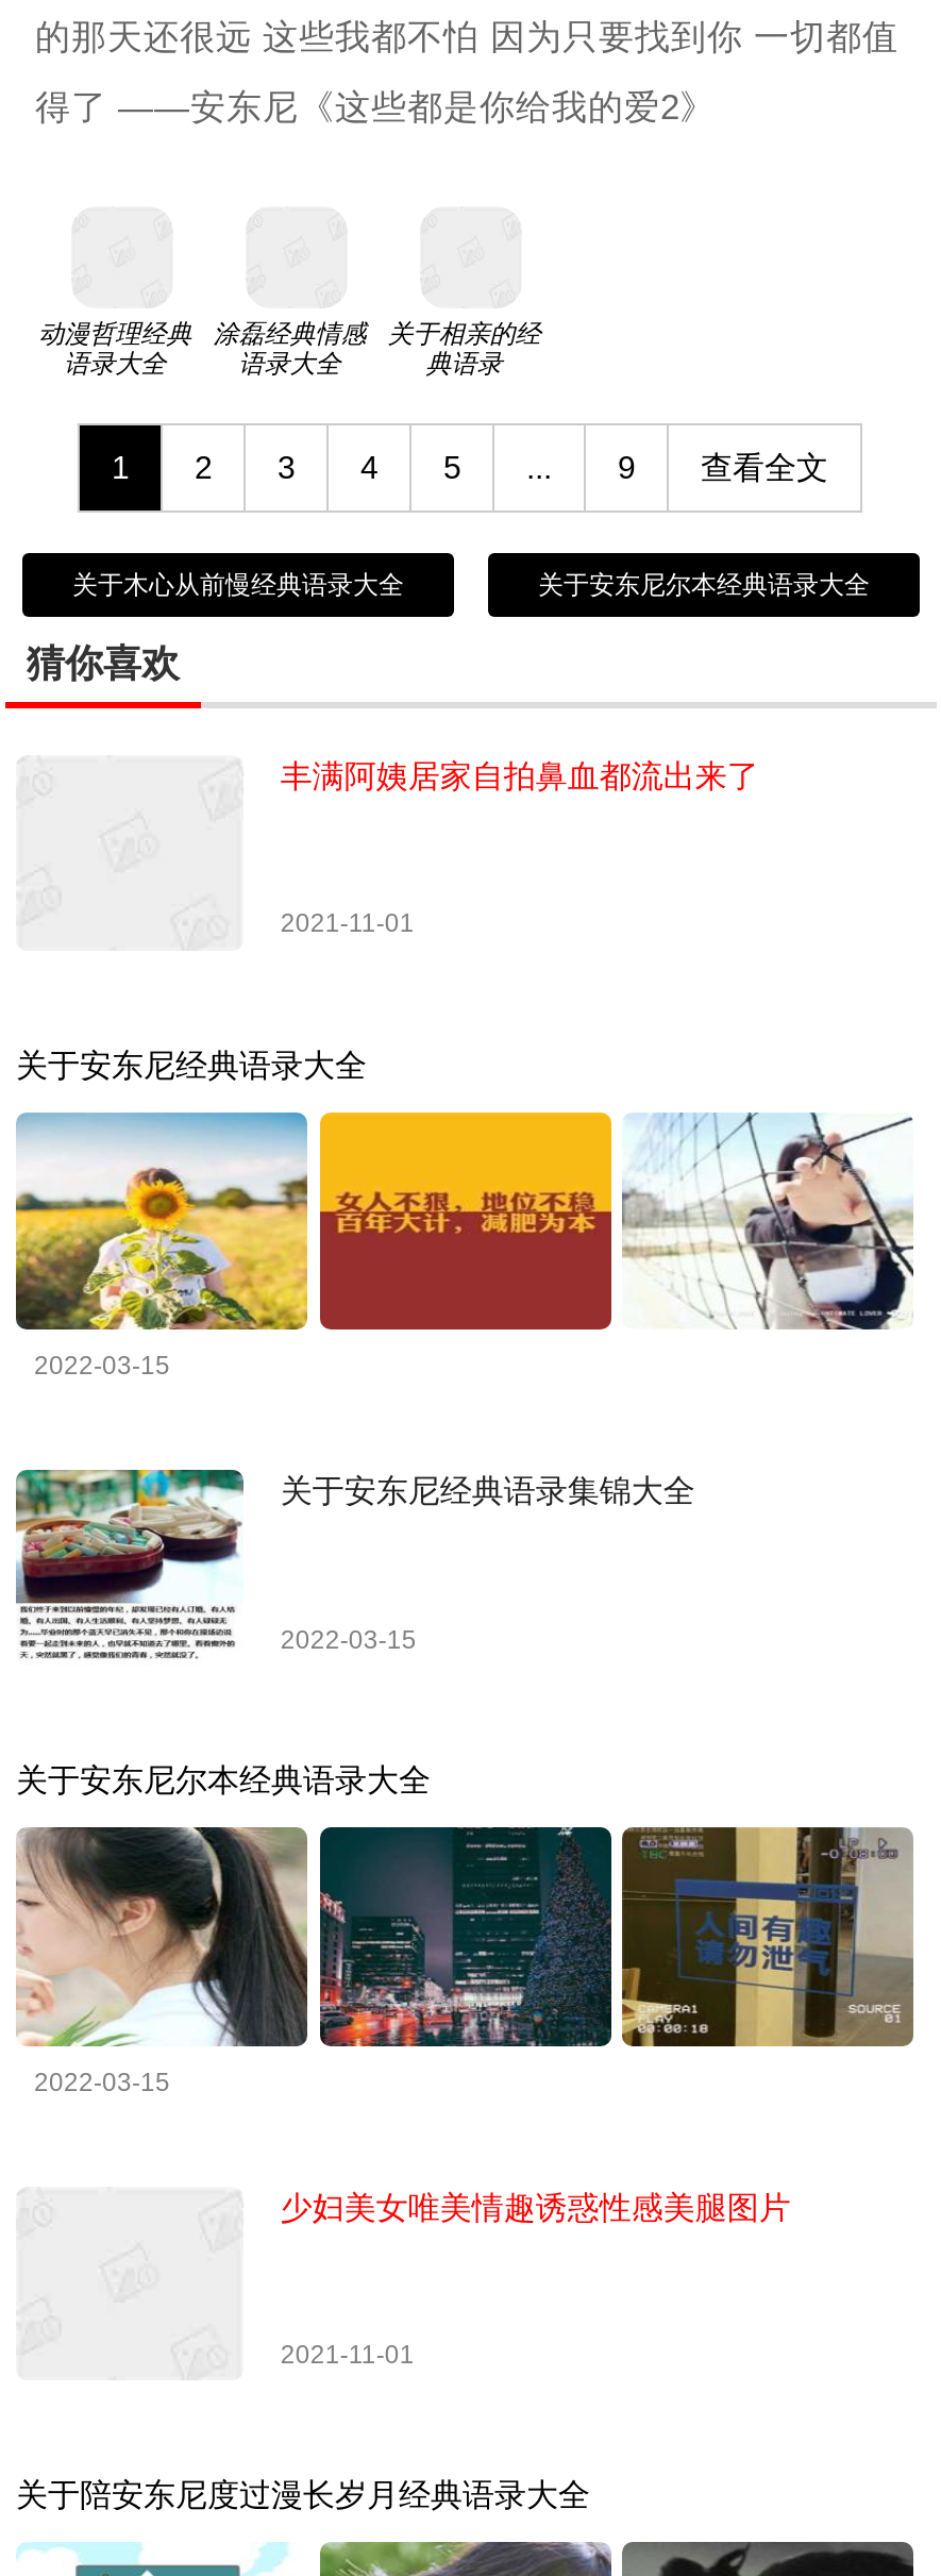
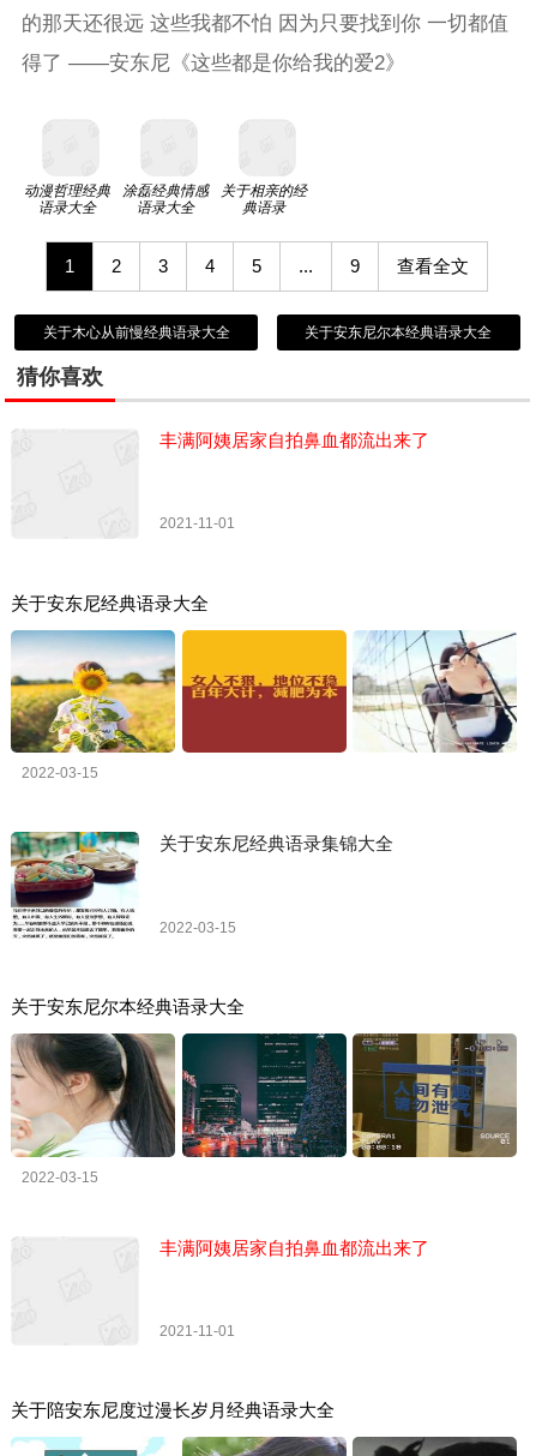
[280,2188,791,2224] 少妇美女唯美情趣诱惑性感美腿图片 -> [160,1237,430,1257] 丰满阿姨居家自拍鼻血都流出来了

